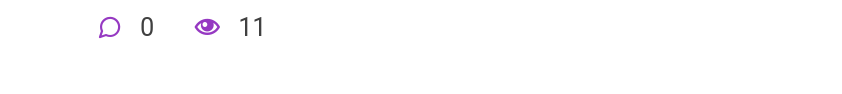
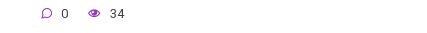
[238,12,266,42] 11 -> [110,6,124,21] 34

